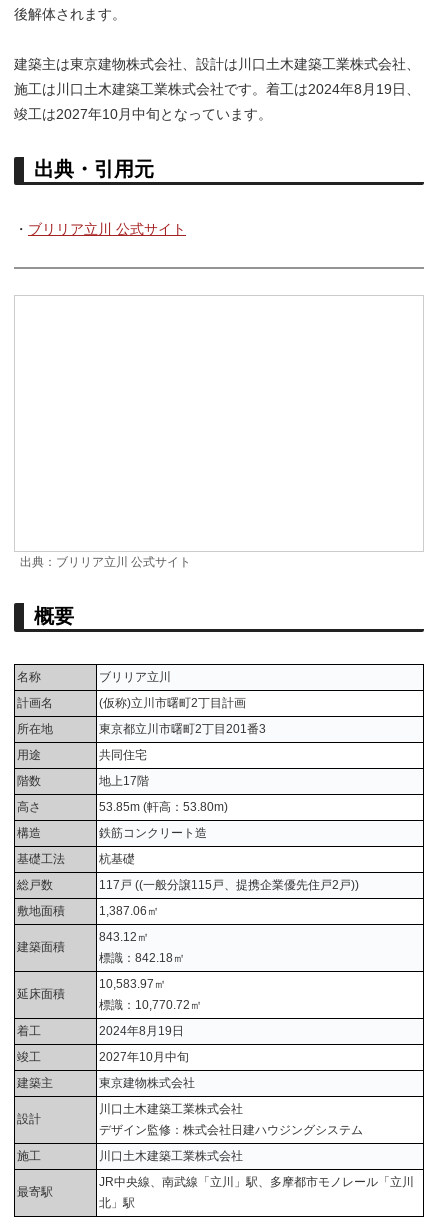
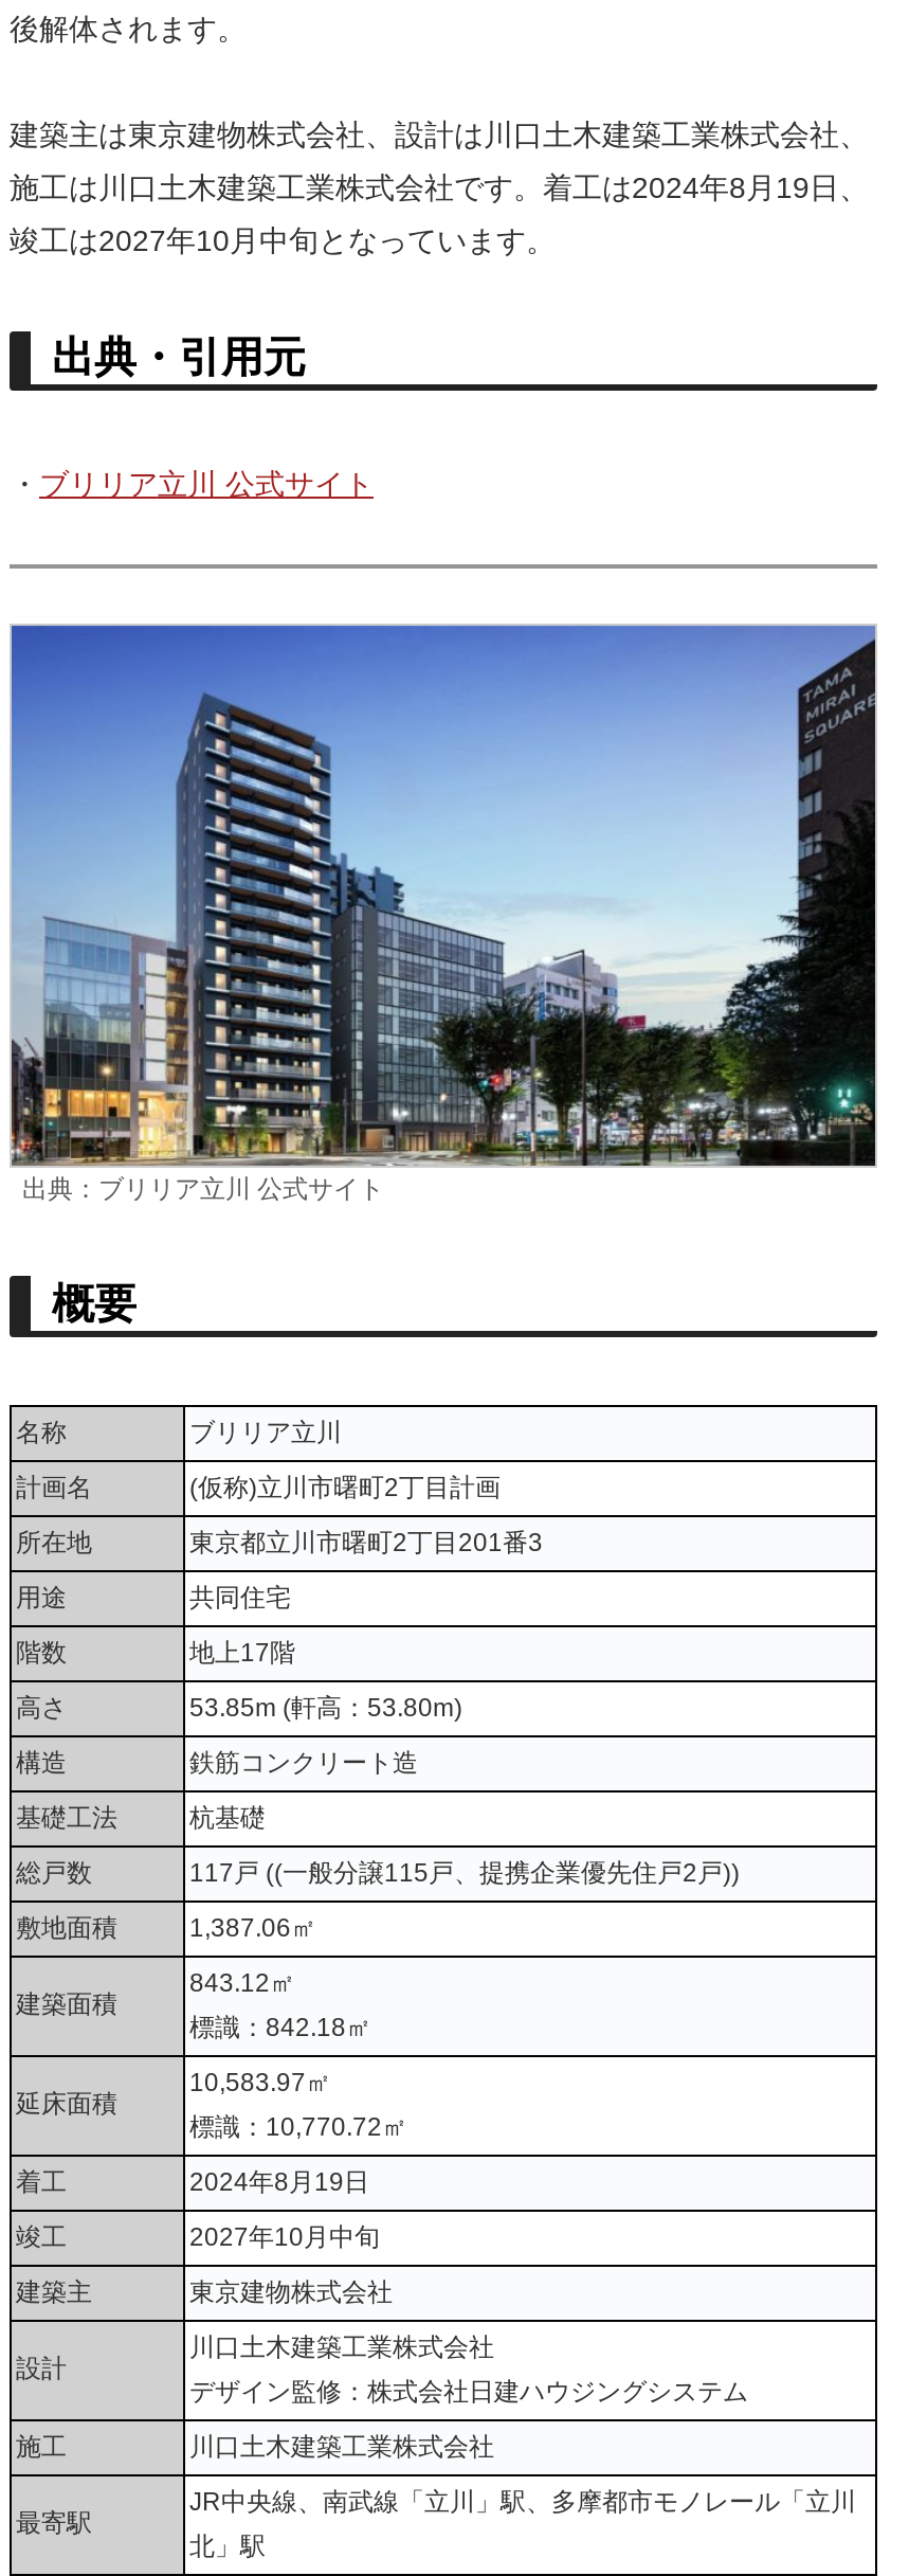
none -> [10,624,877,1168] [image]

